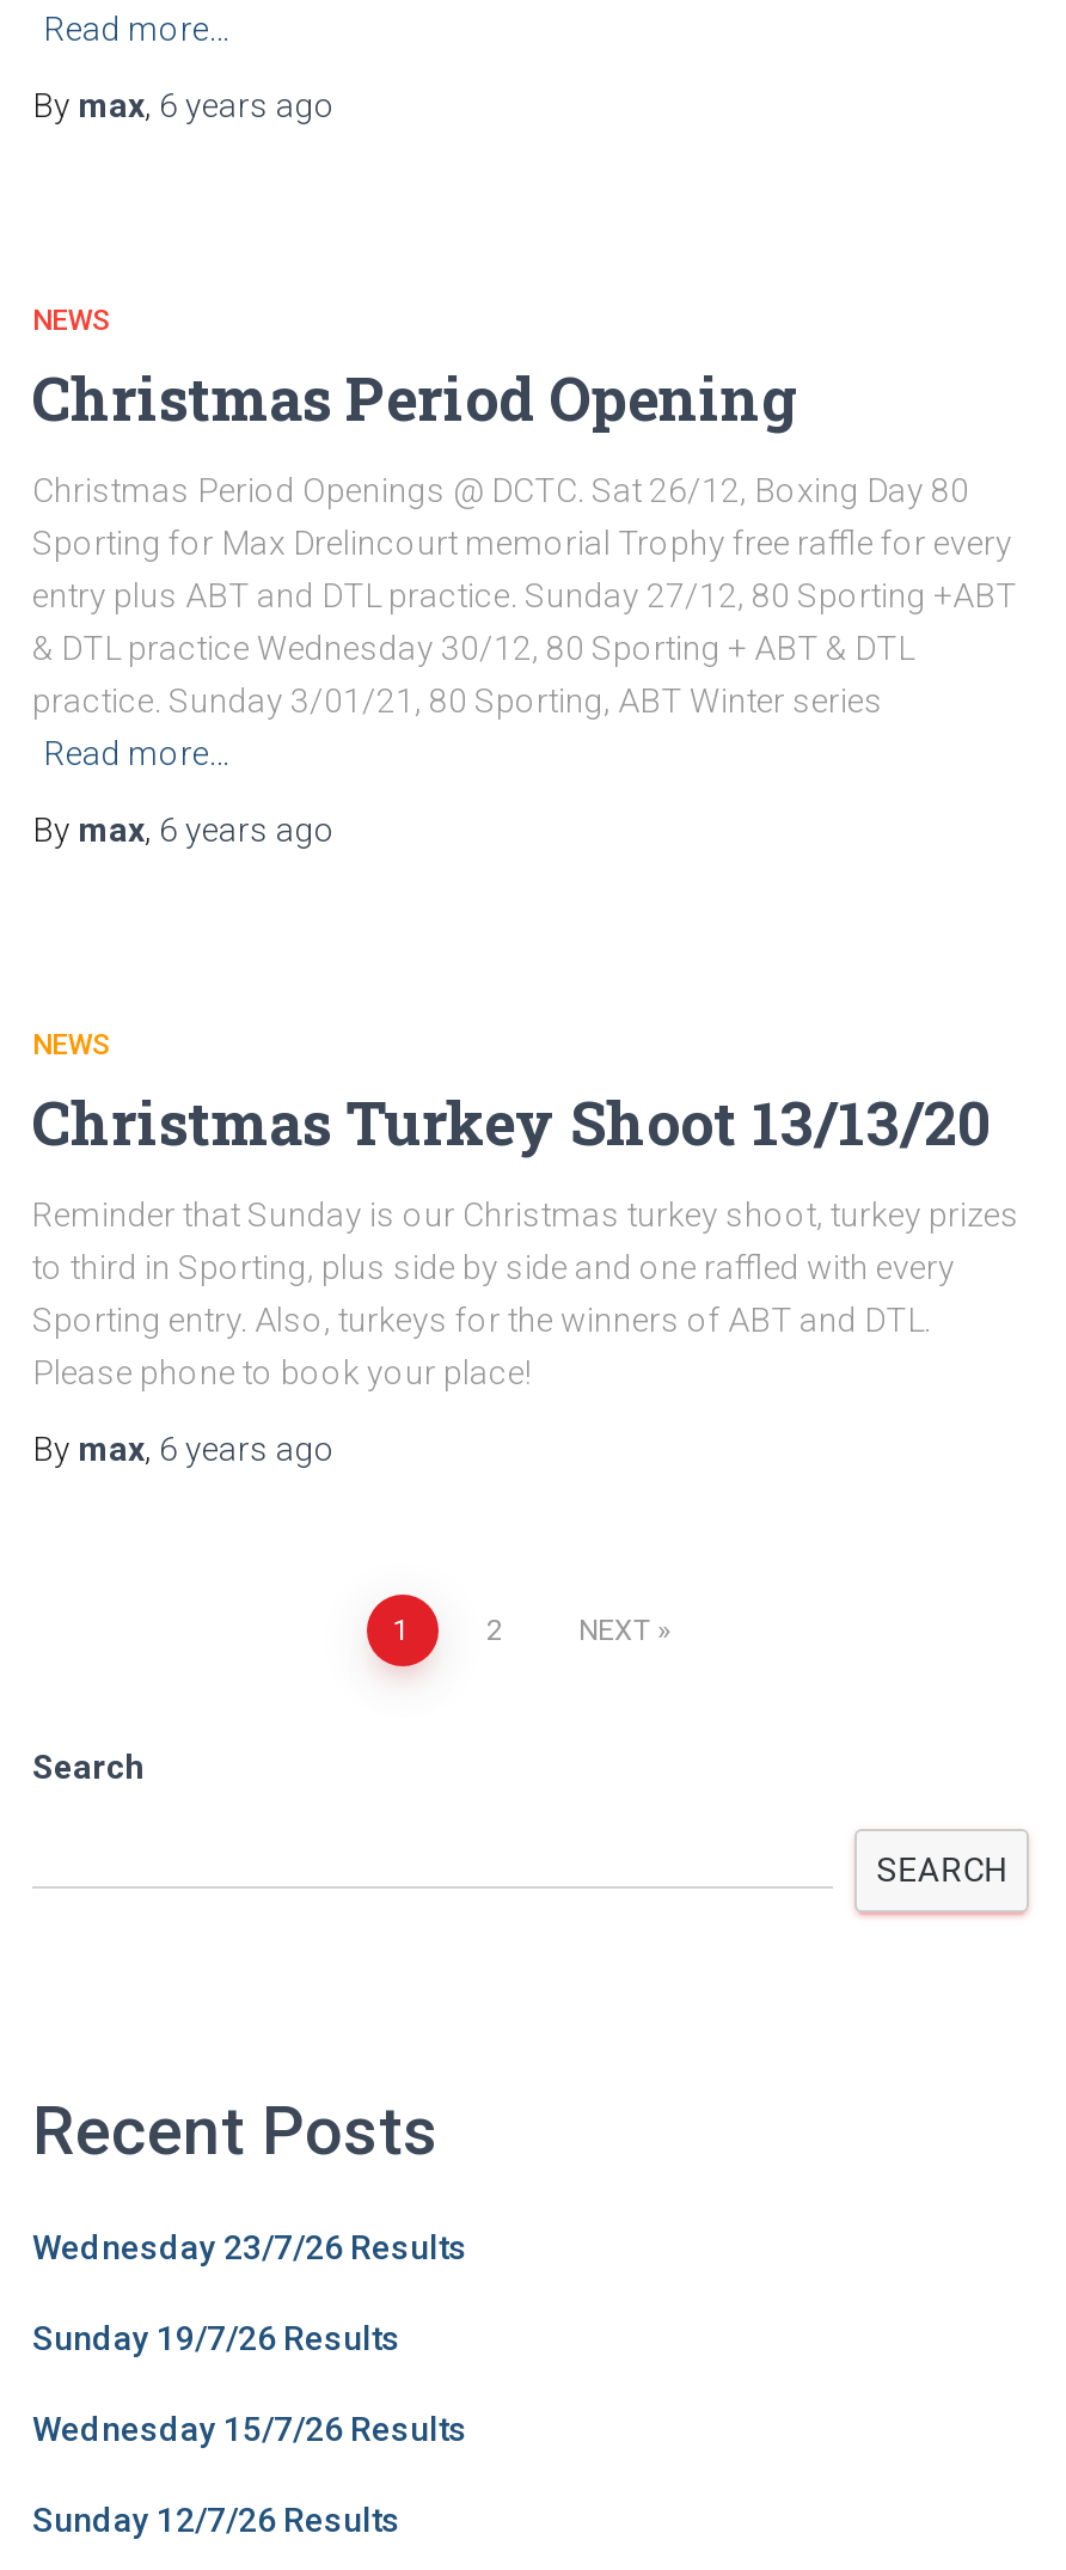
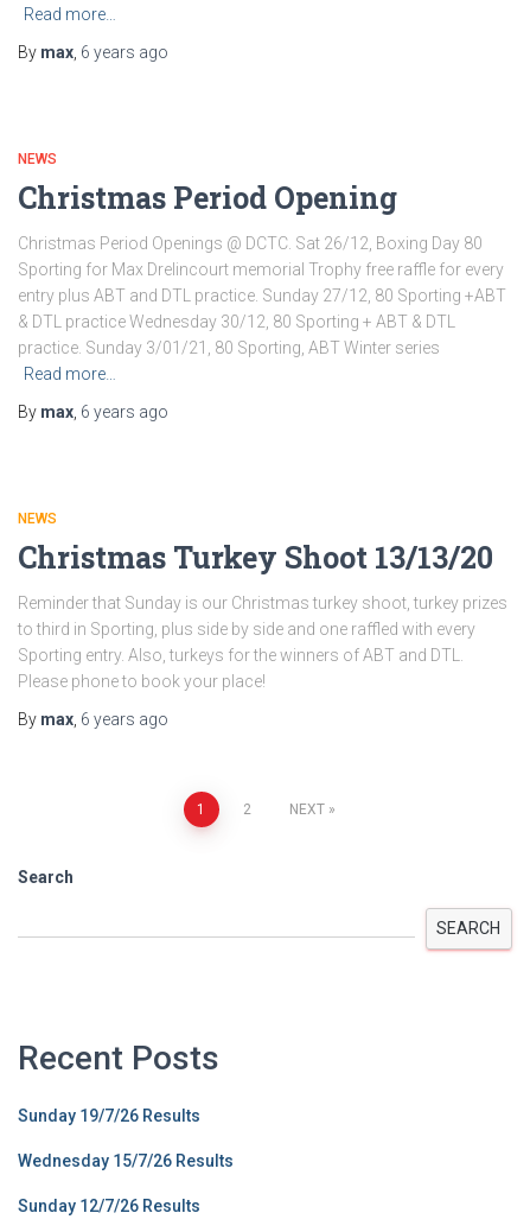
[32,2227,467,2265] Wednesday 23/7/26 Results -> none

